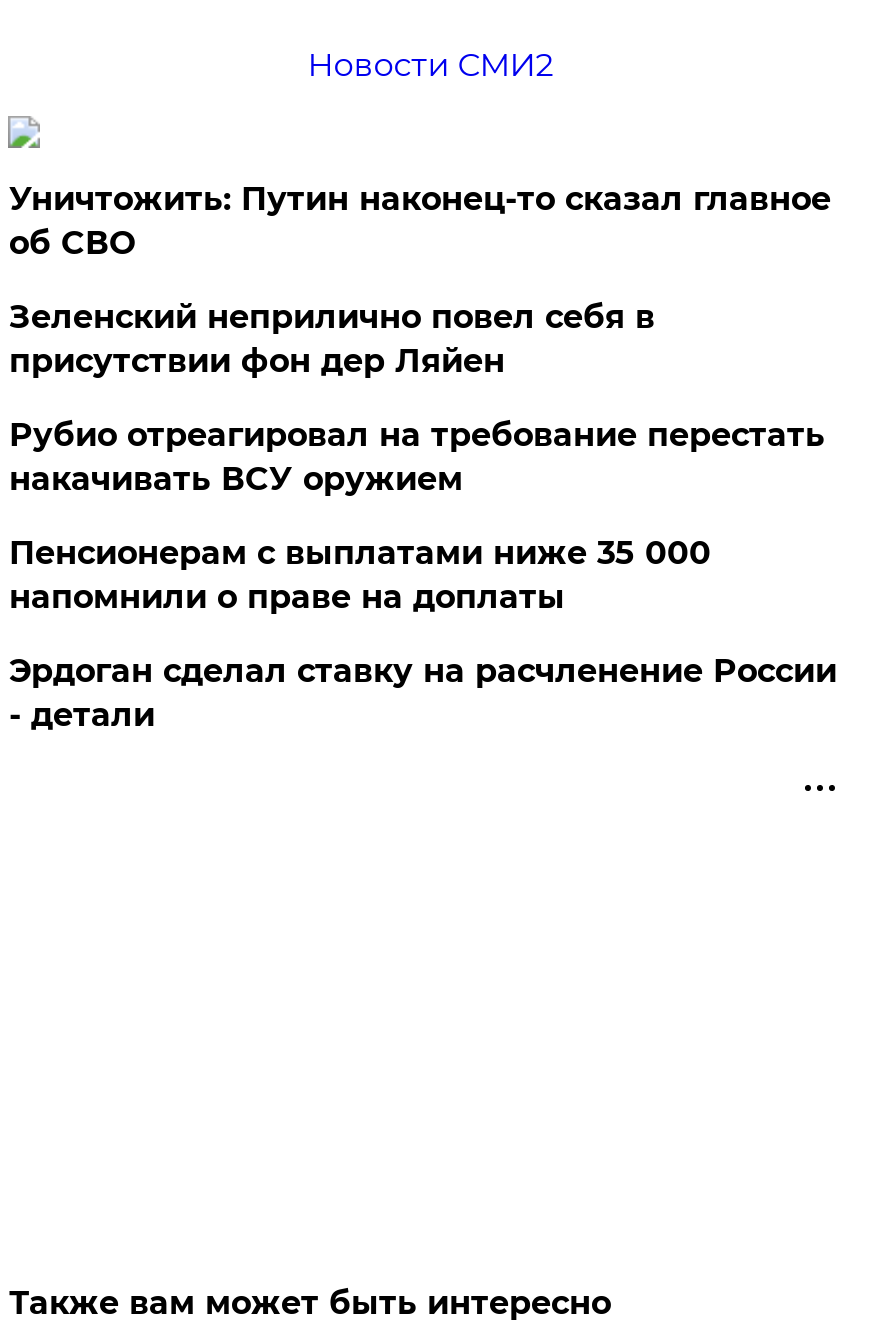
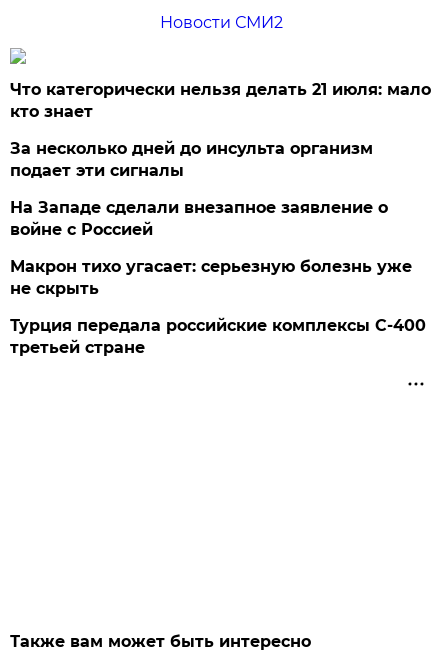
[9,180,831,262] Уничтожить: Путин наконец-то сказал главное | об СВО -> [10,80,431,121] Что категорически нельзя делать 21 июля: мало | кто знает
[9,298,655,380] Зеленский неприлично повел cебя в | присутствии фон дер Ляйен -> [10,139,373,180] За несколько дней до инсульта организм | подает эти сигналы
[9,416,825,498] Рубио отреагировал на требование перестать | накачивать ВСУ оружием -> [10,198,388,239] На Западе сделали внезапное заявление о | войне с Россией
[9,534,711,616] Пенсионерам с выплатами ниже 35 000 | напомнили о праве на доплаты -> [10,257,412,298] Макрон тихо угасает: серьезную болезнь уже | не скрыть
[9,652,837,734] Эрдоган сделал ставку на расчленение России | - детали -> [10,316,426,357] Турция передала российские комплексы С-400 | третьей стране

